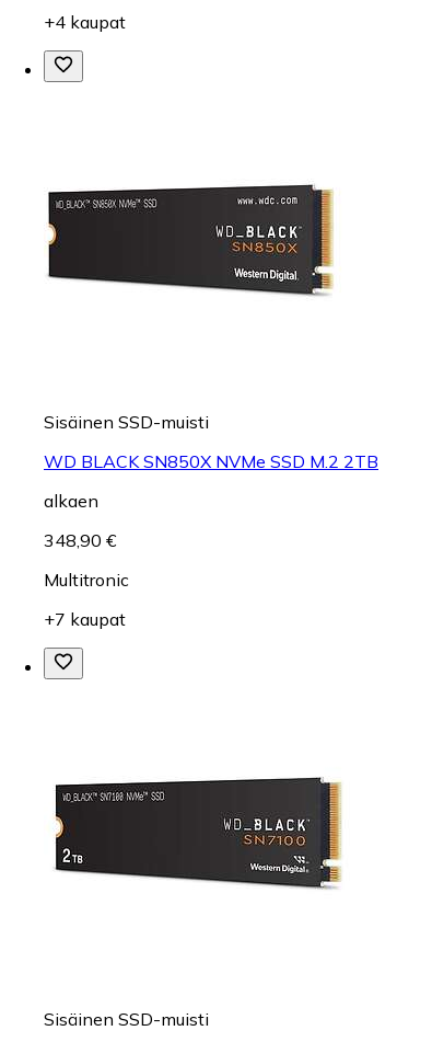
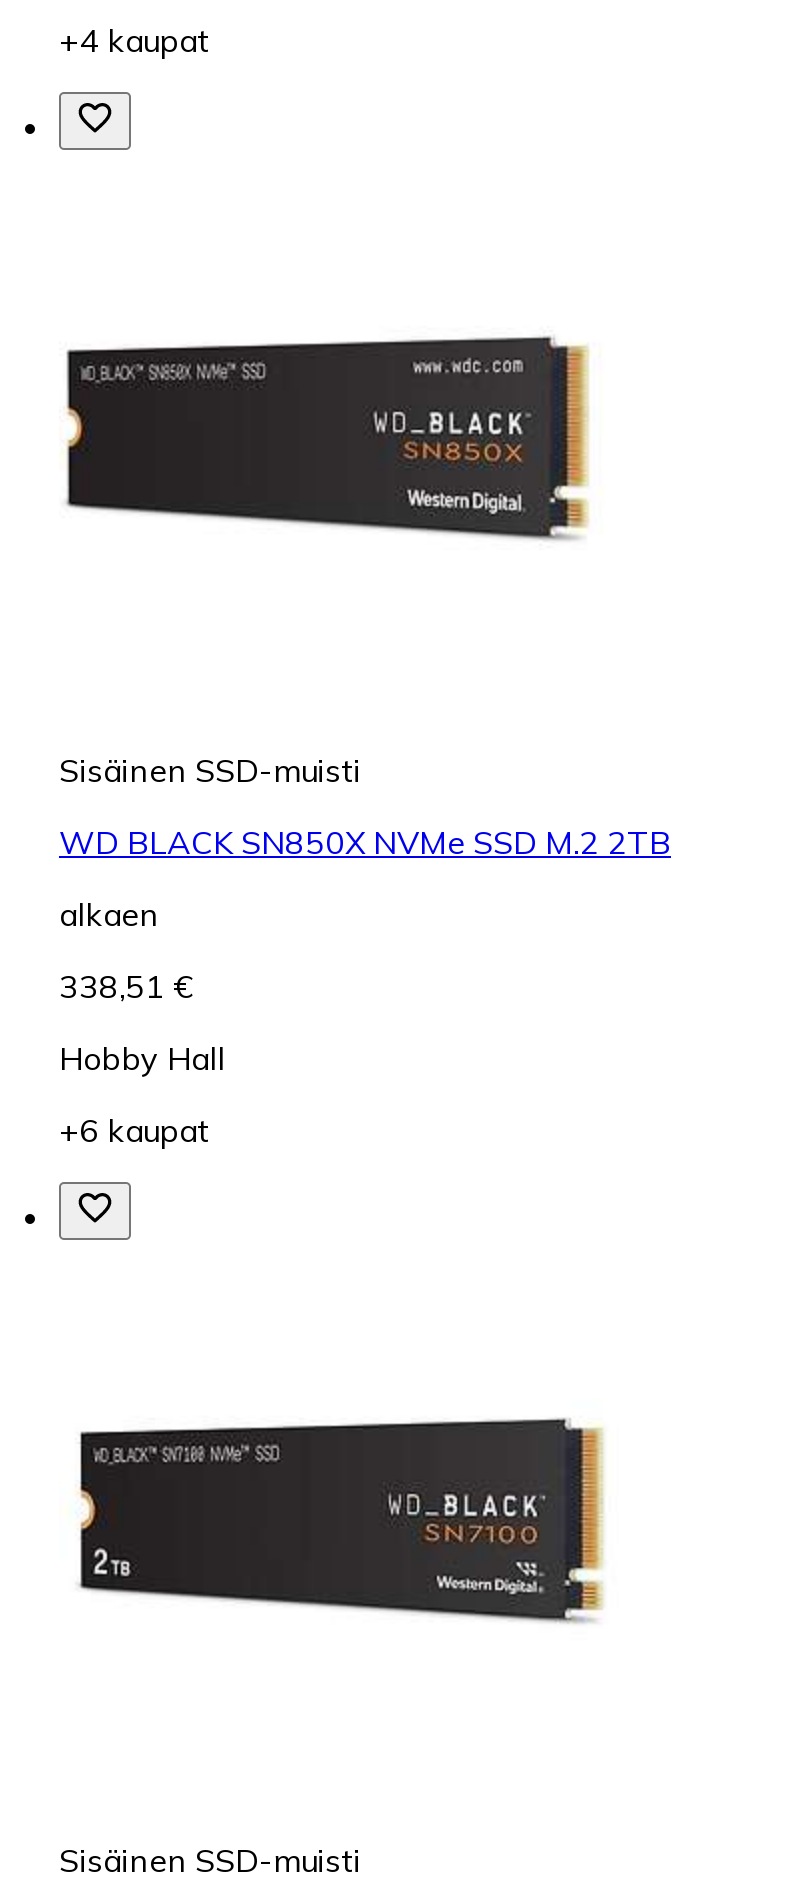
[44,529,116,551] 348,90 € -> [59,966,191,1006] 338,51 €
[44,568,129,590] Multitronic -> [59,1038,225,1078] Hobby Hall
[44,608,126,630] +7 kaupat -> [59,1110,209,1150] +6 kaupat

